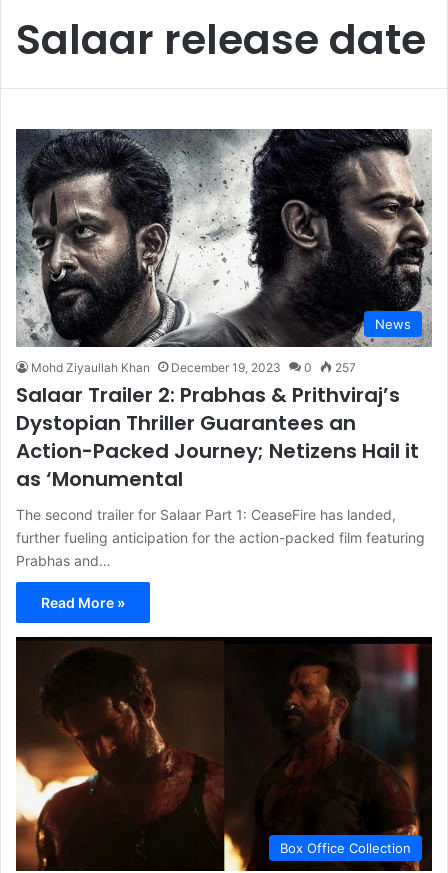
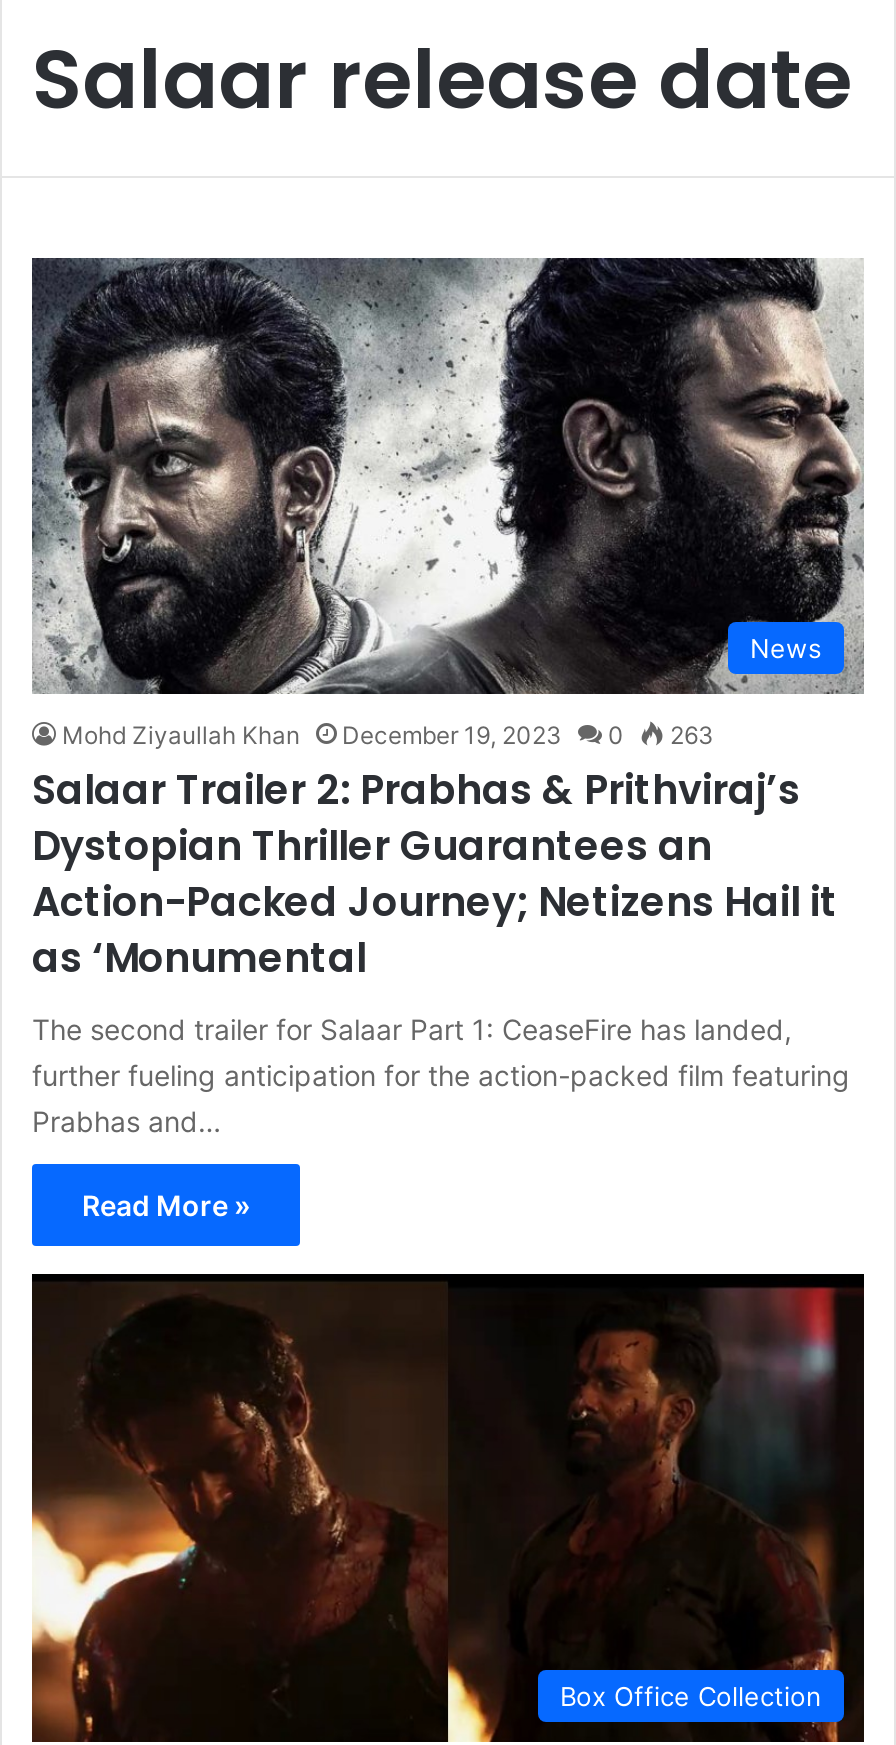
[31,360,356,375] Mohd Ziyaullah Khan December 19, 2023 0 257 -> [62,720,714,750] Mohd Ziyaullah Khan December 19, 2023 0 263

